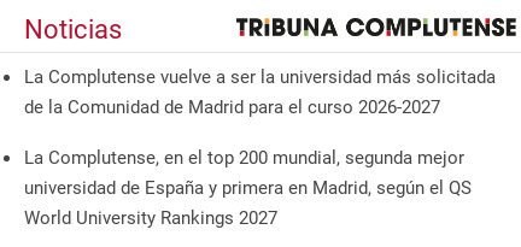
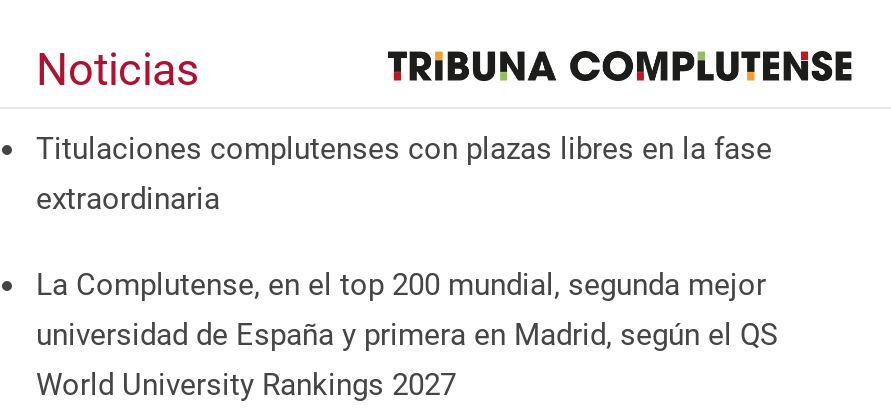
[24,66,496,118] La Complutense vuelve a ser la universidad más solicitada | de la Comunidad de Madrid para el curso 2026-2027 -> [36,131,772,217] Titulaciones complutenses con plazas libres en la fase | extraordinaria

